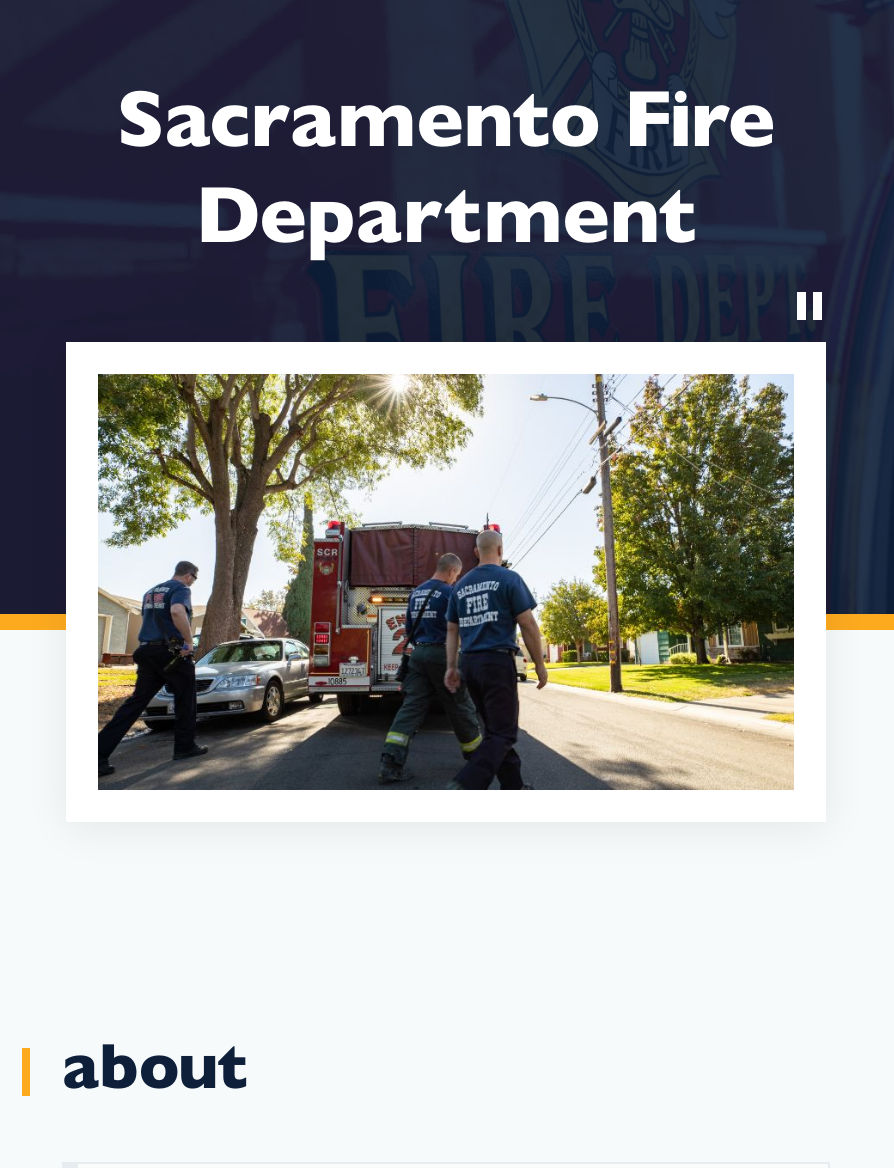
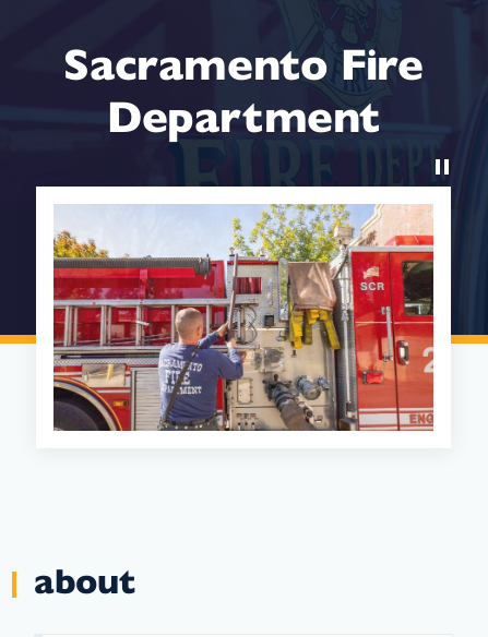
[96,372,796,792] [image] -> [52,203,435,432] [image]

